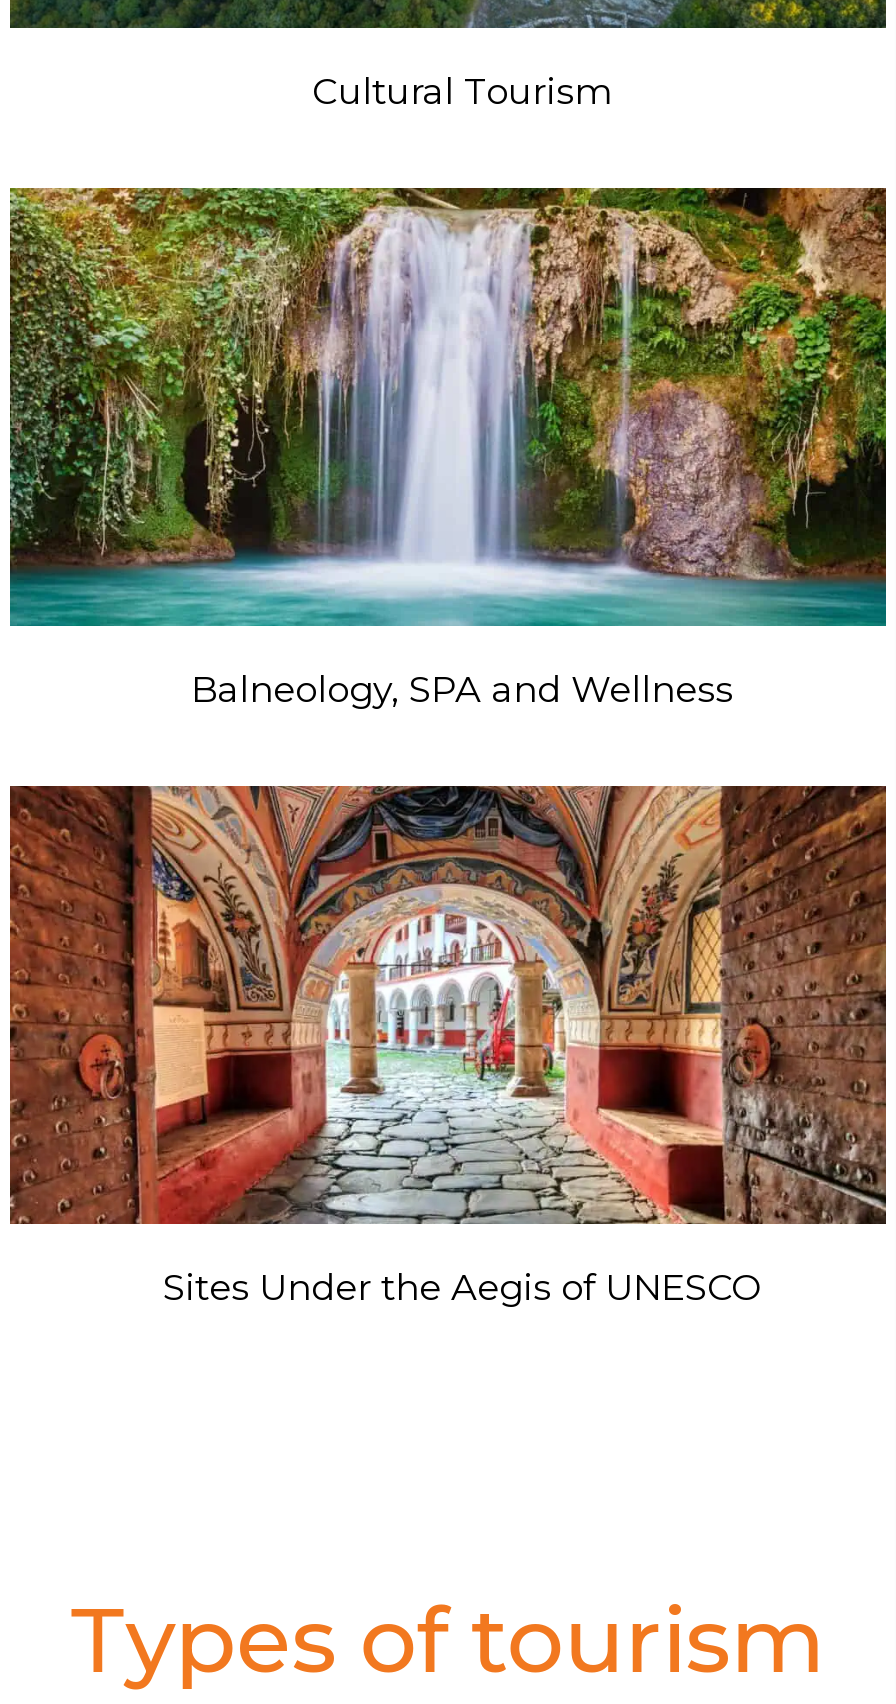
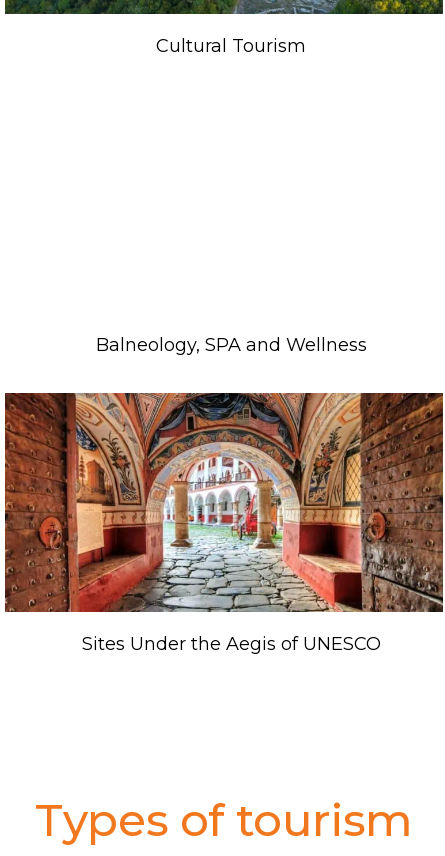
[8,186,888,628] [image] -> none

